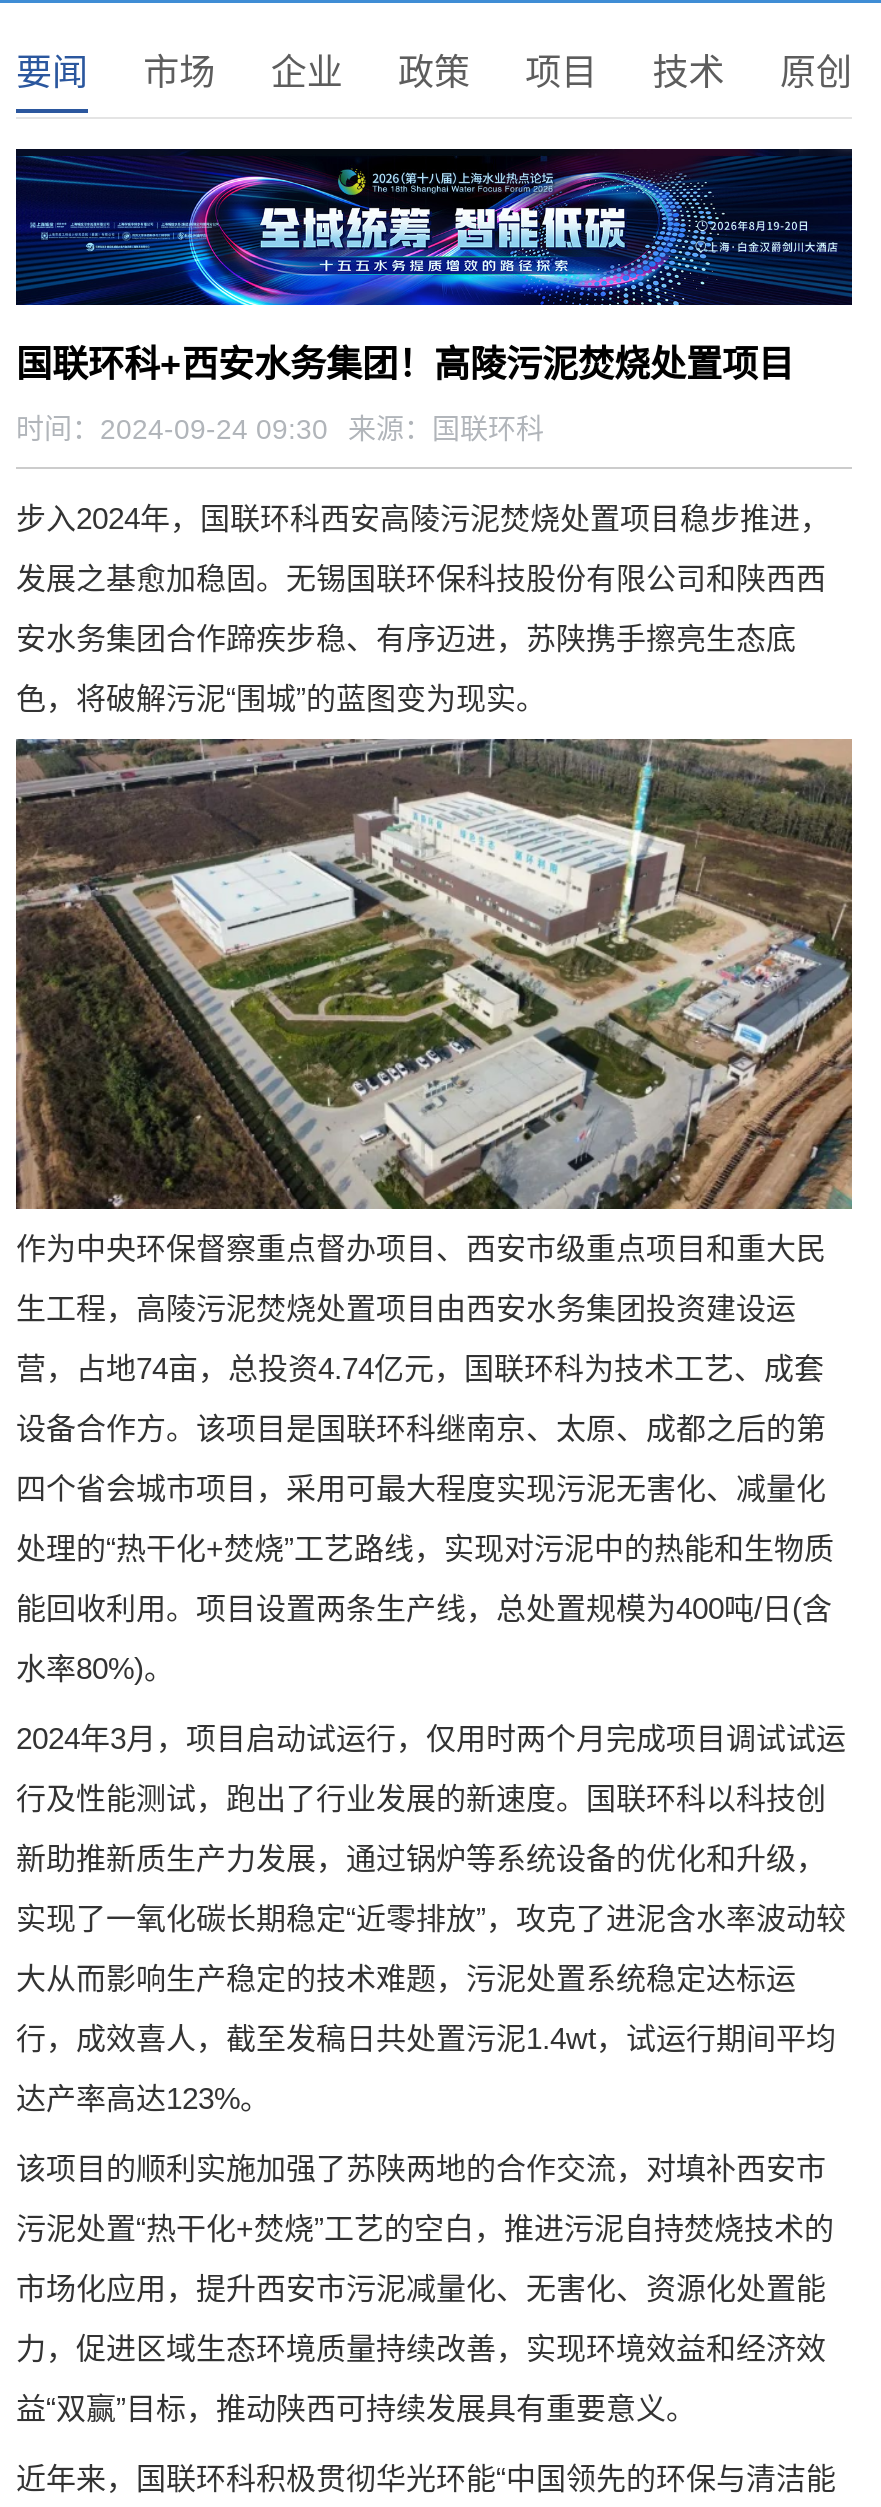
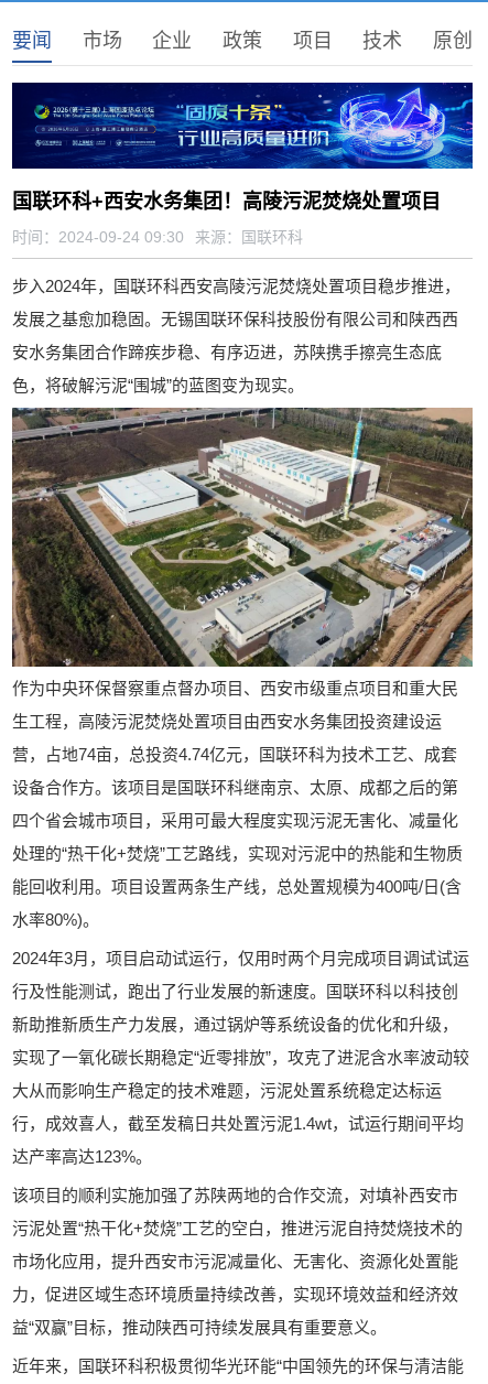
[16,149,854,307] [image] -> [14,83,474,170] [image]

